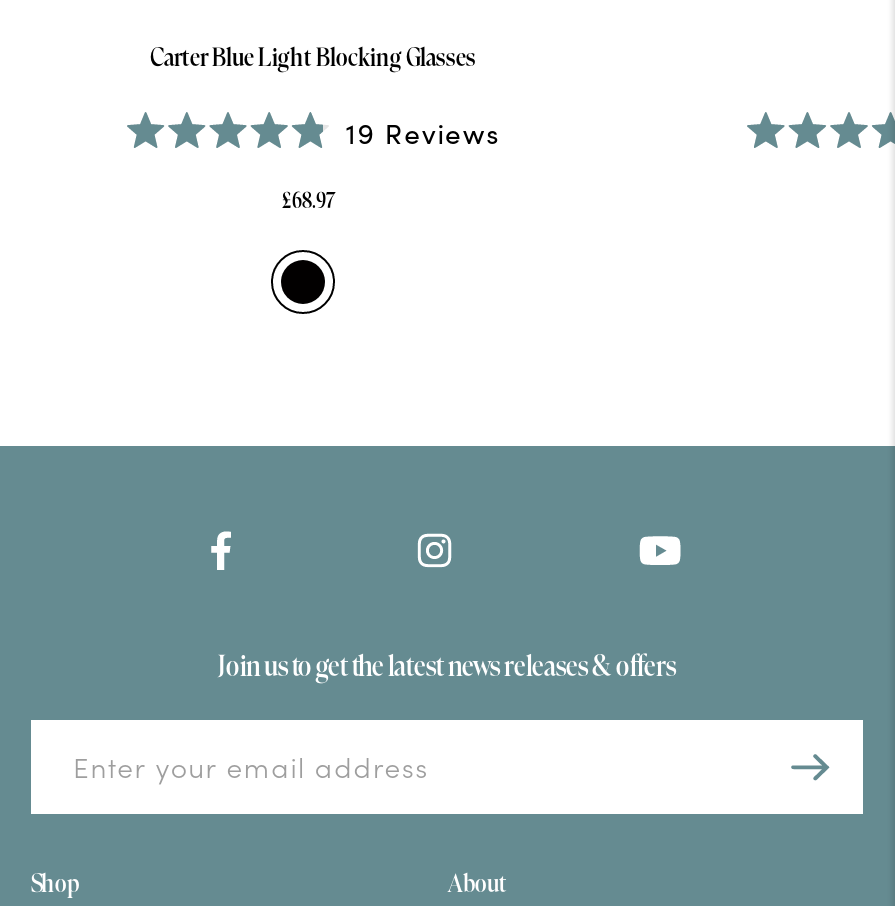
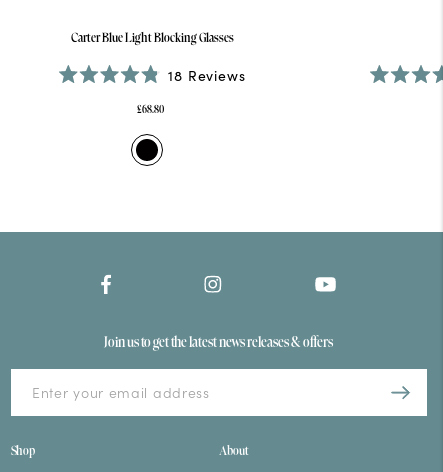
[346,111,500,151] 19 Reviews -> [168,65,245,85] 18 Reviews
[282,189,336,213] £68.97 -> [136,104,163,116] £68.80

